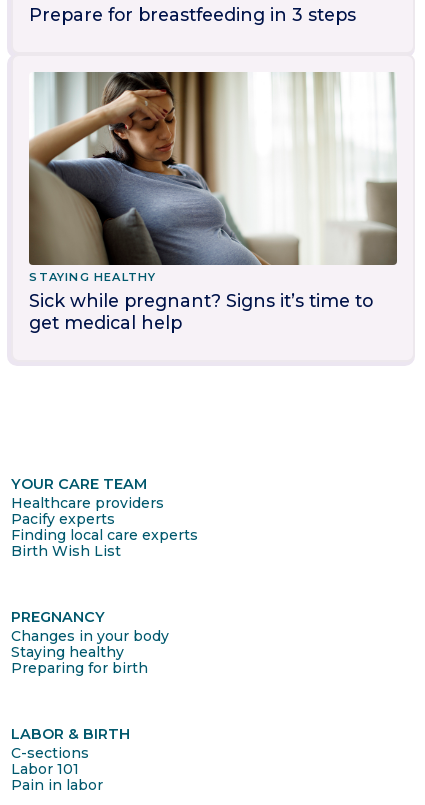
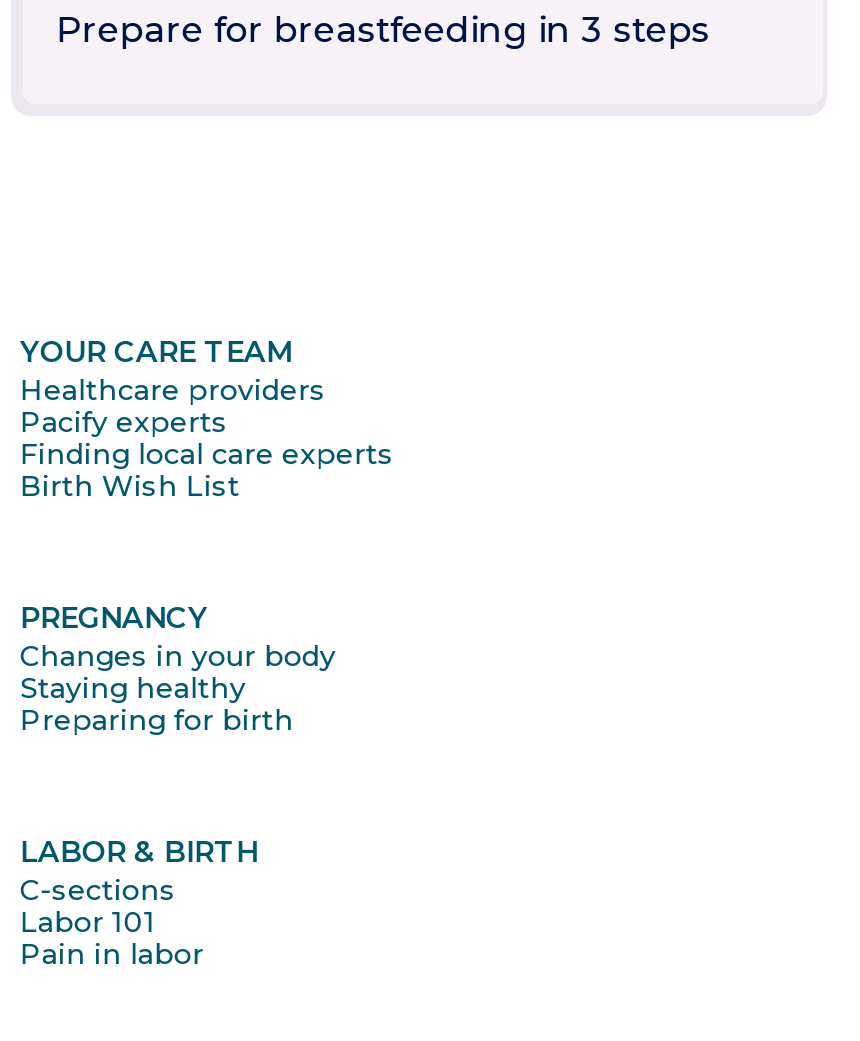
[28,71,398,333] [image] | STAYING HEALTHY | Sick while pregnant? Signs it’s time to | get medical help -> none

